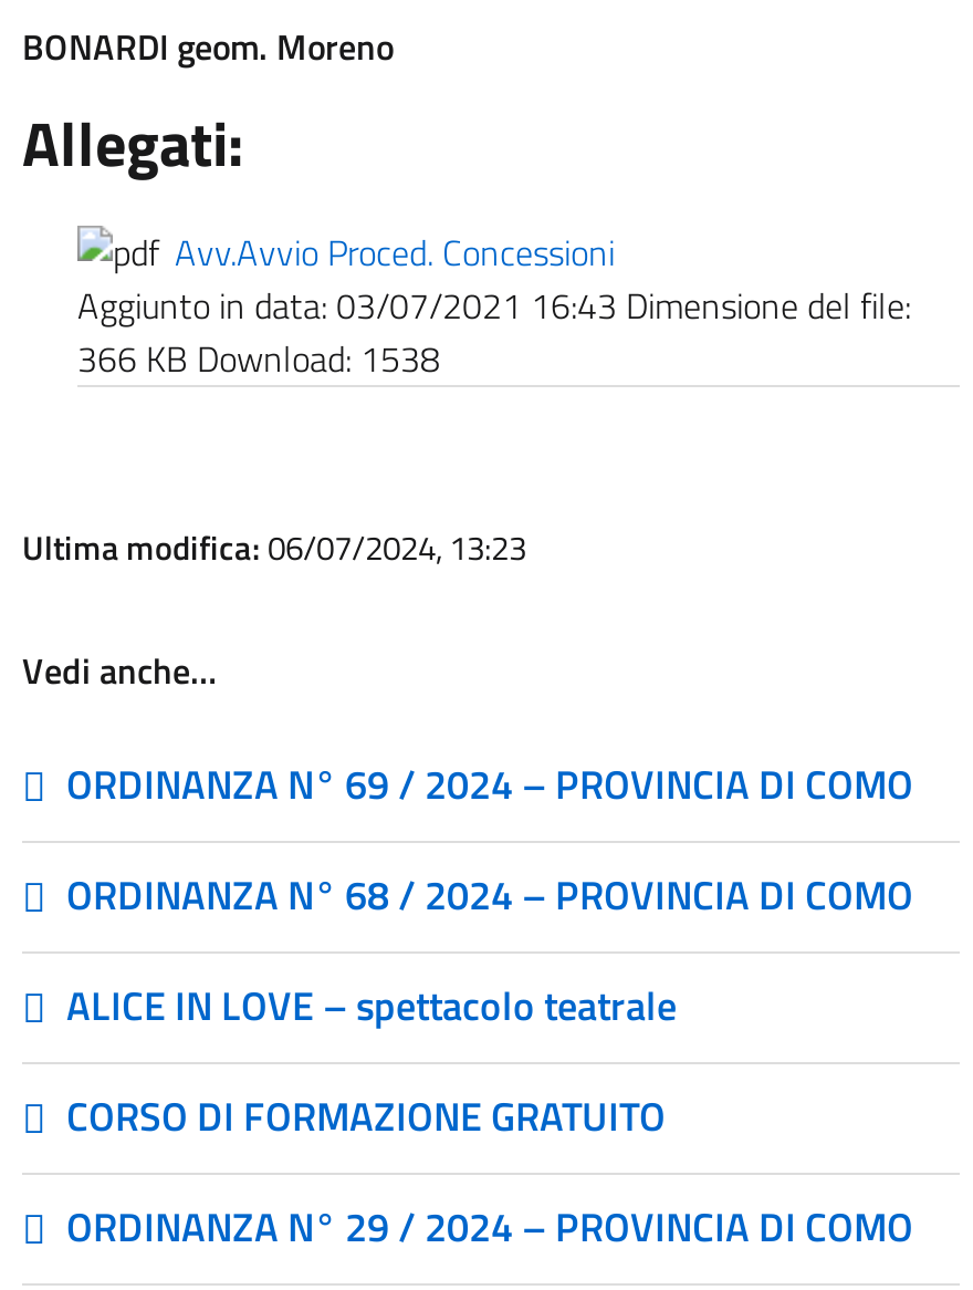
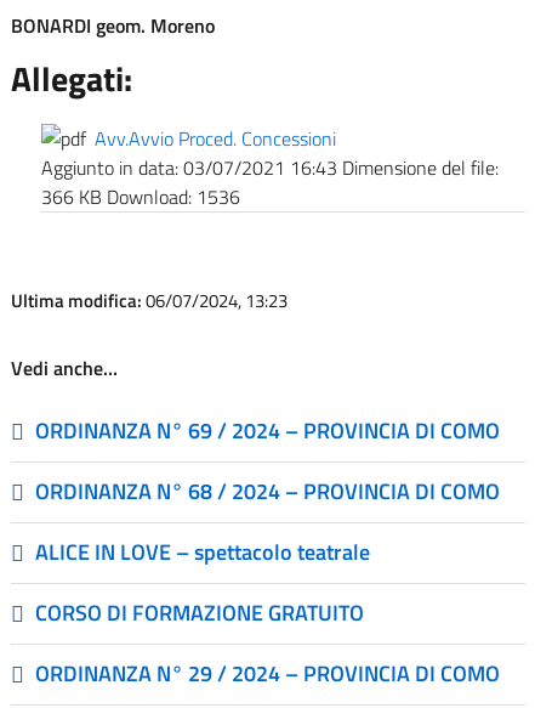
[77,332,440,385] 366 KB Download: 1538 -> [41,182,240,211] 366 KB Download: 1536

